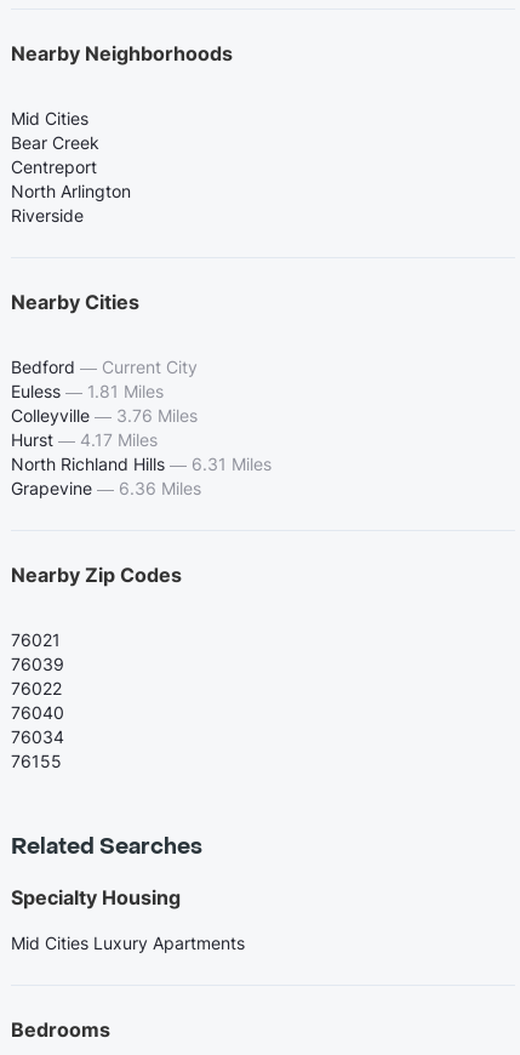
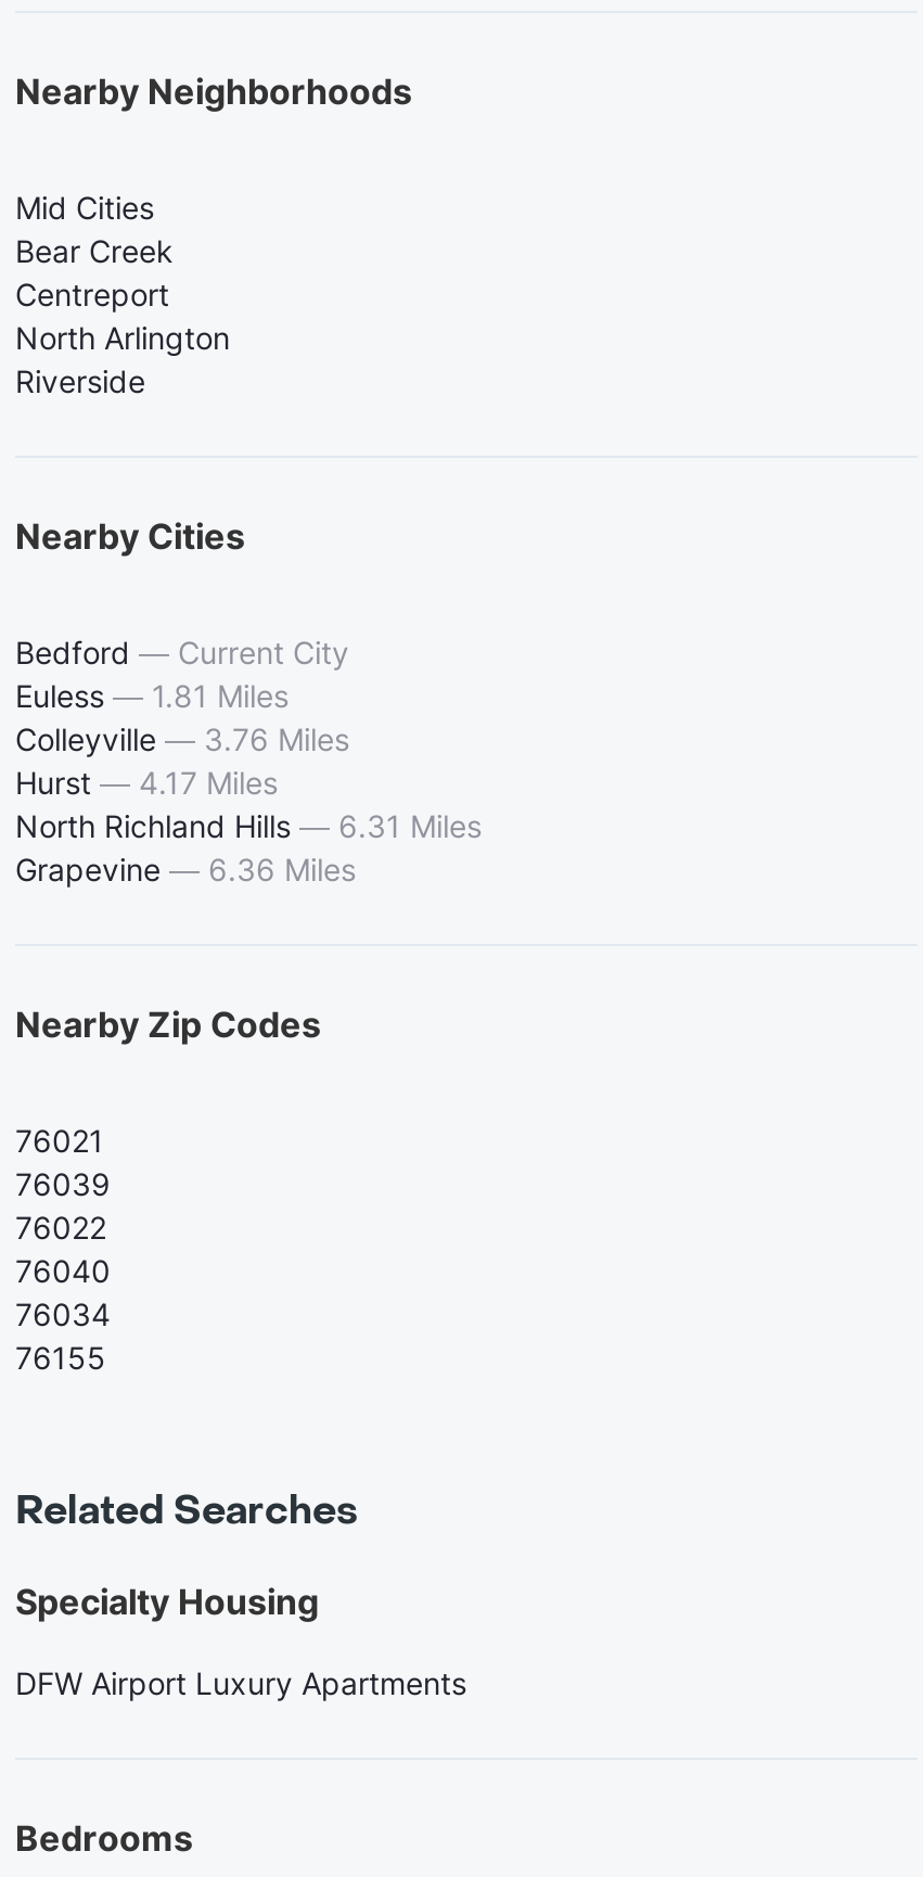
[11,932,245,953] Mid Cities Luxury Apartments -> [15,1663,466,1700] DFW Airport Luxury Apartments

